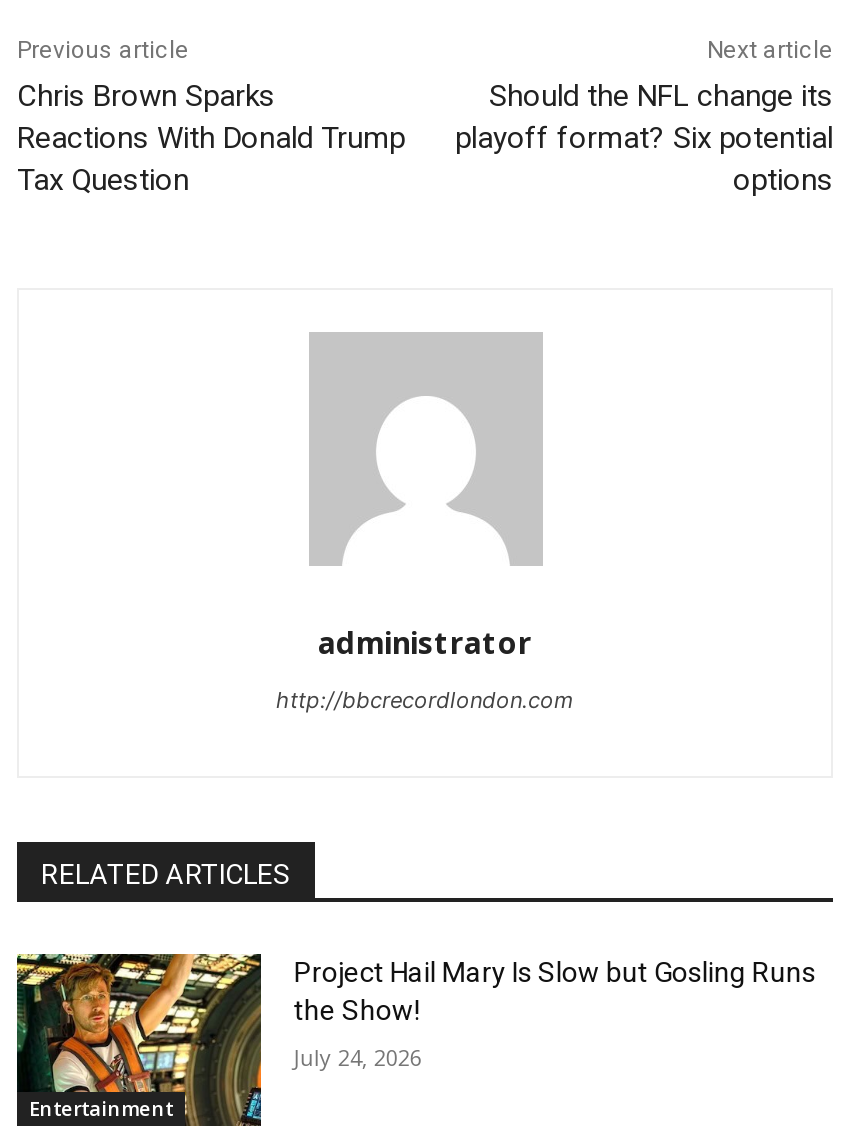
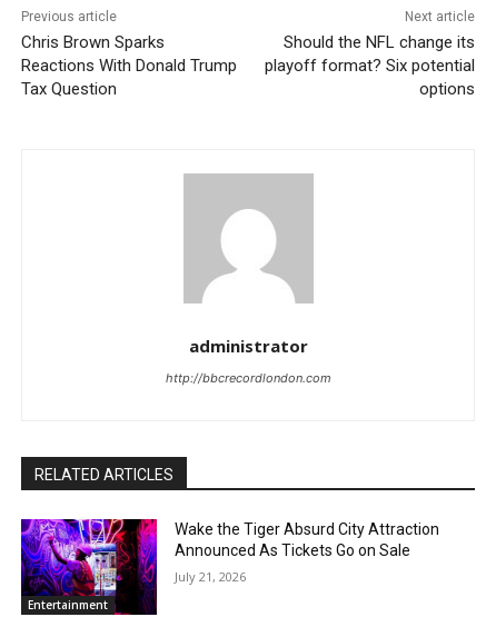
[15,952,816,1128] [image] | Project Hail Mary Is Slow but Gosling Runs | the Show! -> [20,518,440,616] [image] | Wake the Tiger Absurd City Attraction | Announced As Tickets Go on Sale
[294,1042,422,1072] July 24, 2026 -> [175,568,246,585] July 21, 2026

